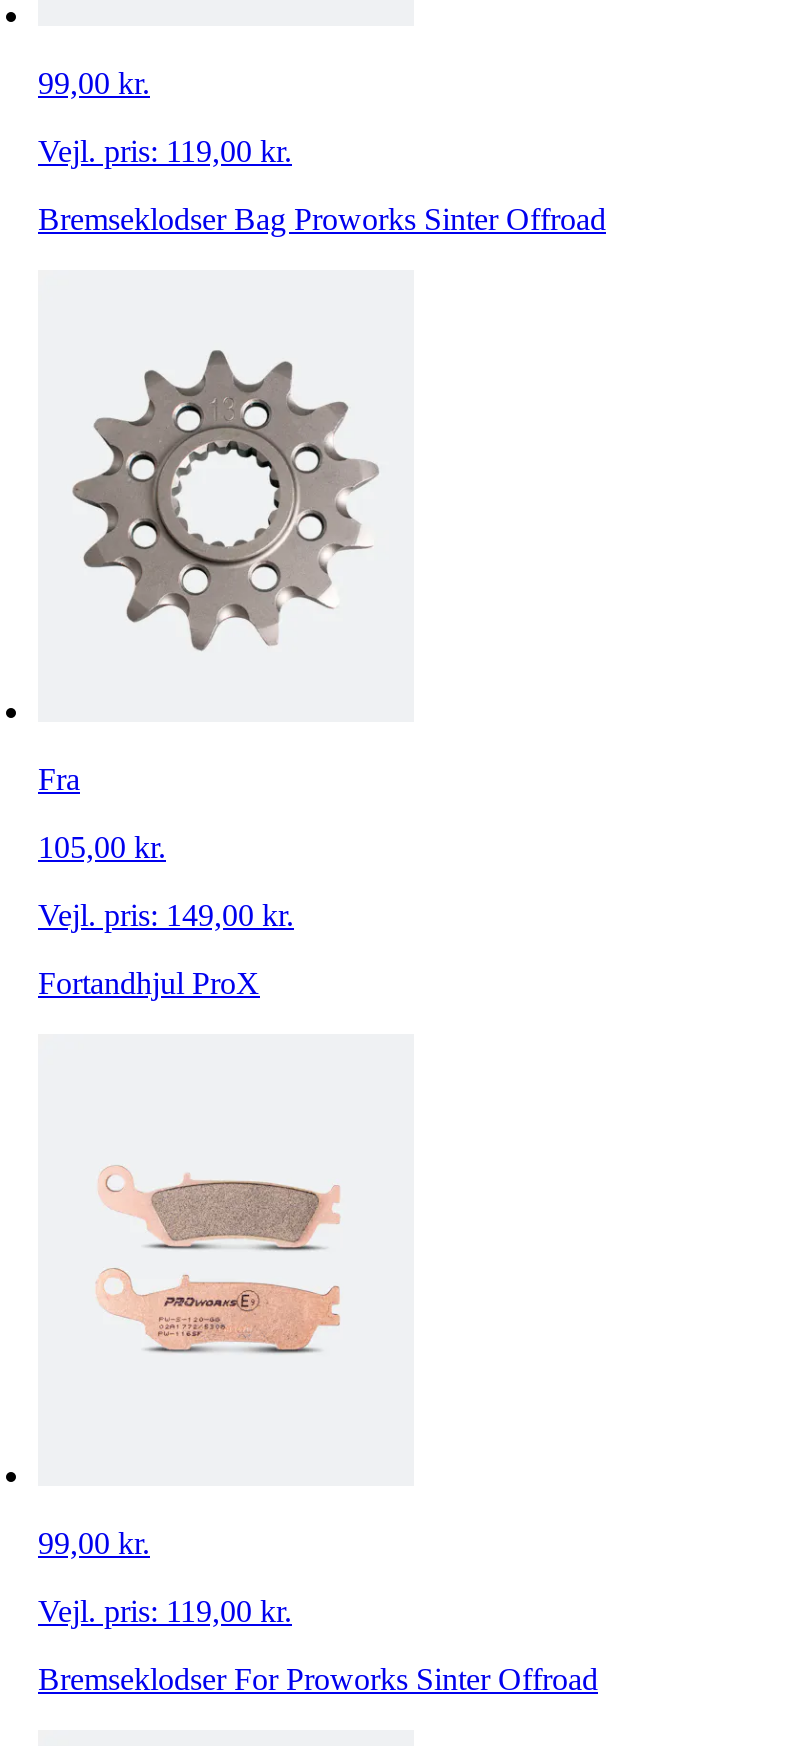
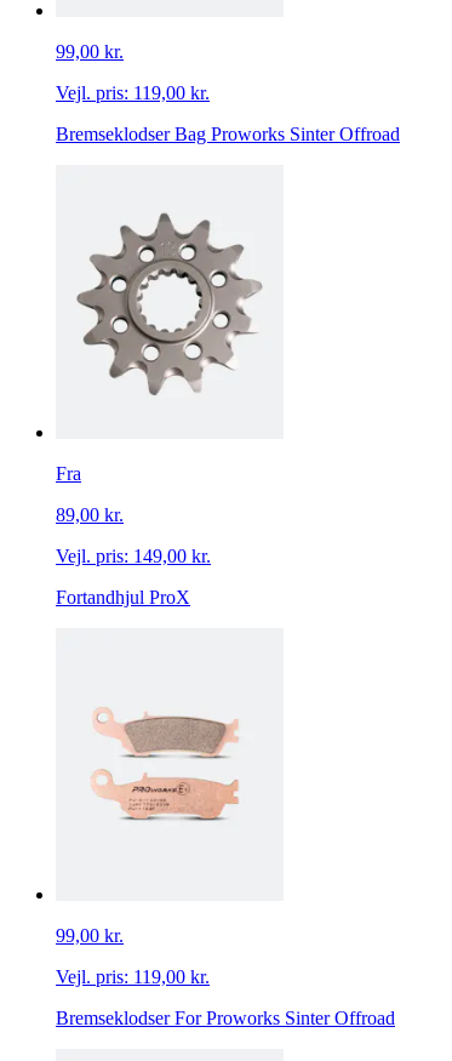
[38,830,166,864] 105,00 kr. -> [56,504,124,524] 89,00 kr.

